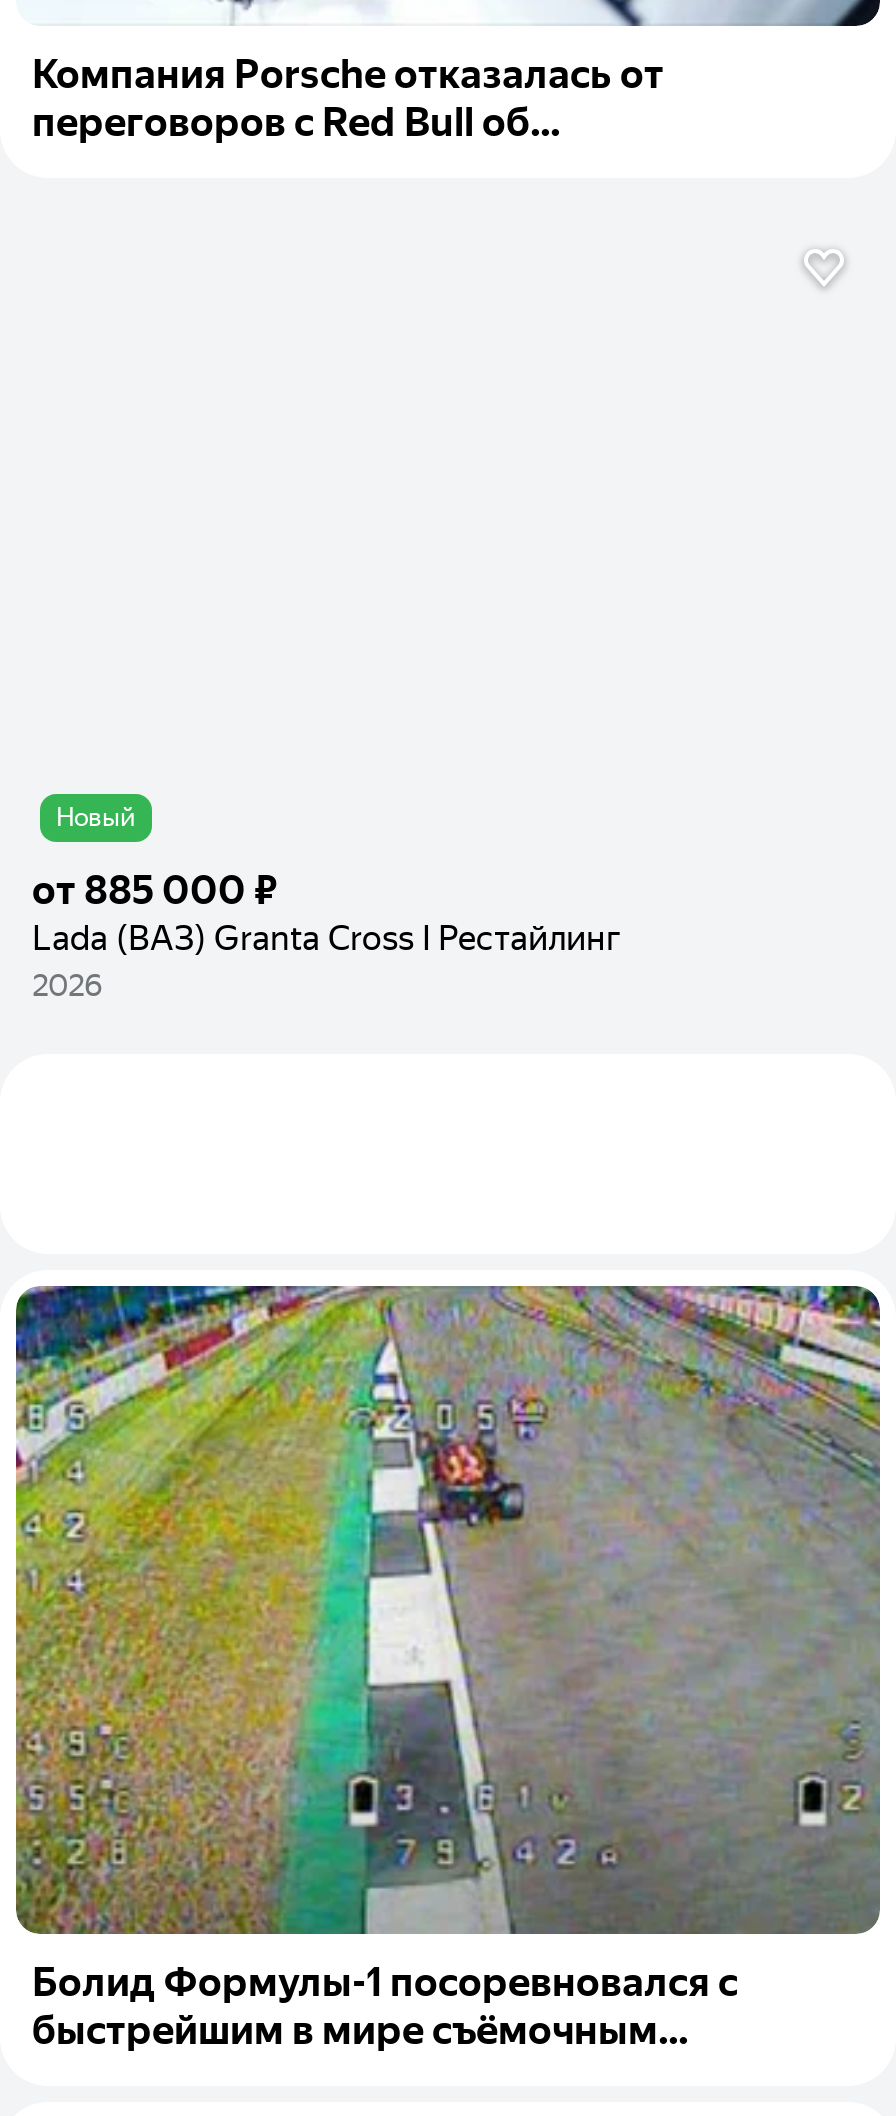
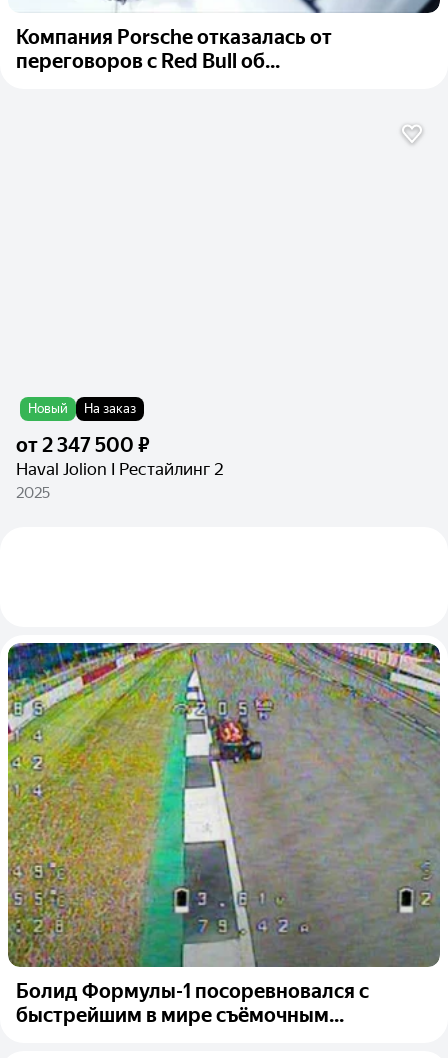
[32,866,620,1004] от 885 000 ₽ | Lada (ВАЗ) Granta Cross I Рестайлинг | 2026 -> [16,401,224,502] На заказ | от 2 347 500 ₽ | Haval Jolion I Рестайлинг 2 | 2025

